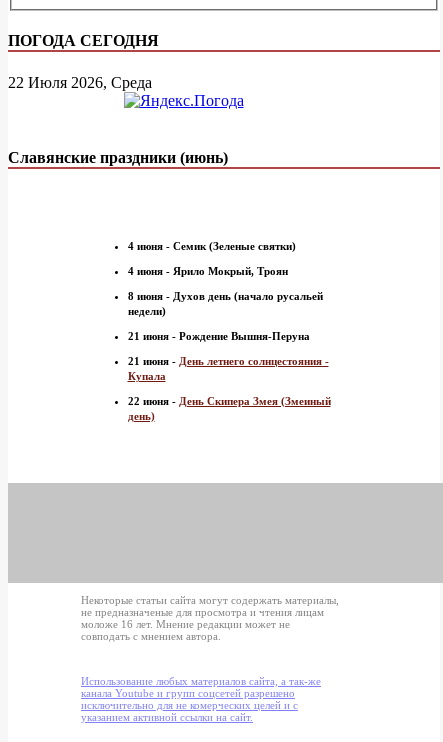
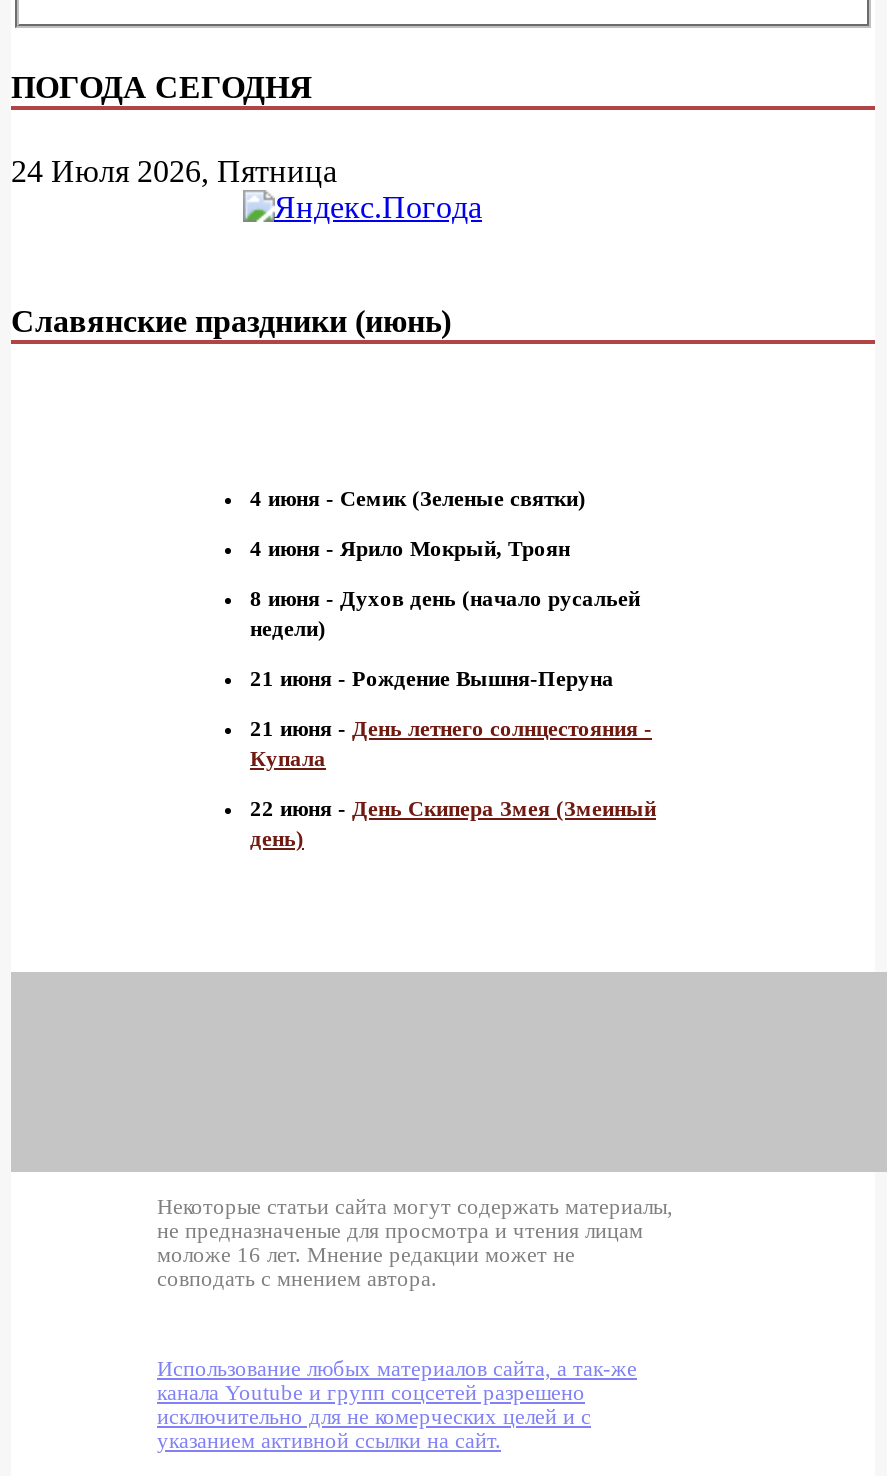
[8,73,152,90] 22 Июля 2026, Среда -> [11,153,337,187] 24 Июля 2026, Пятница

